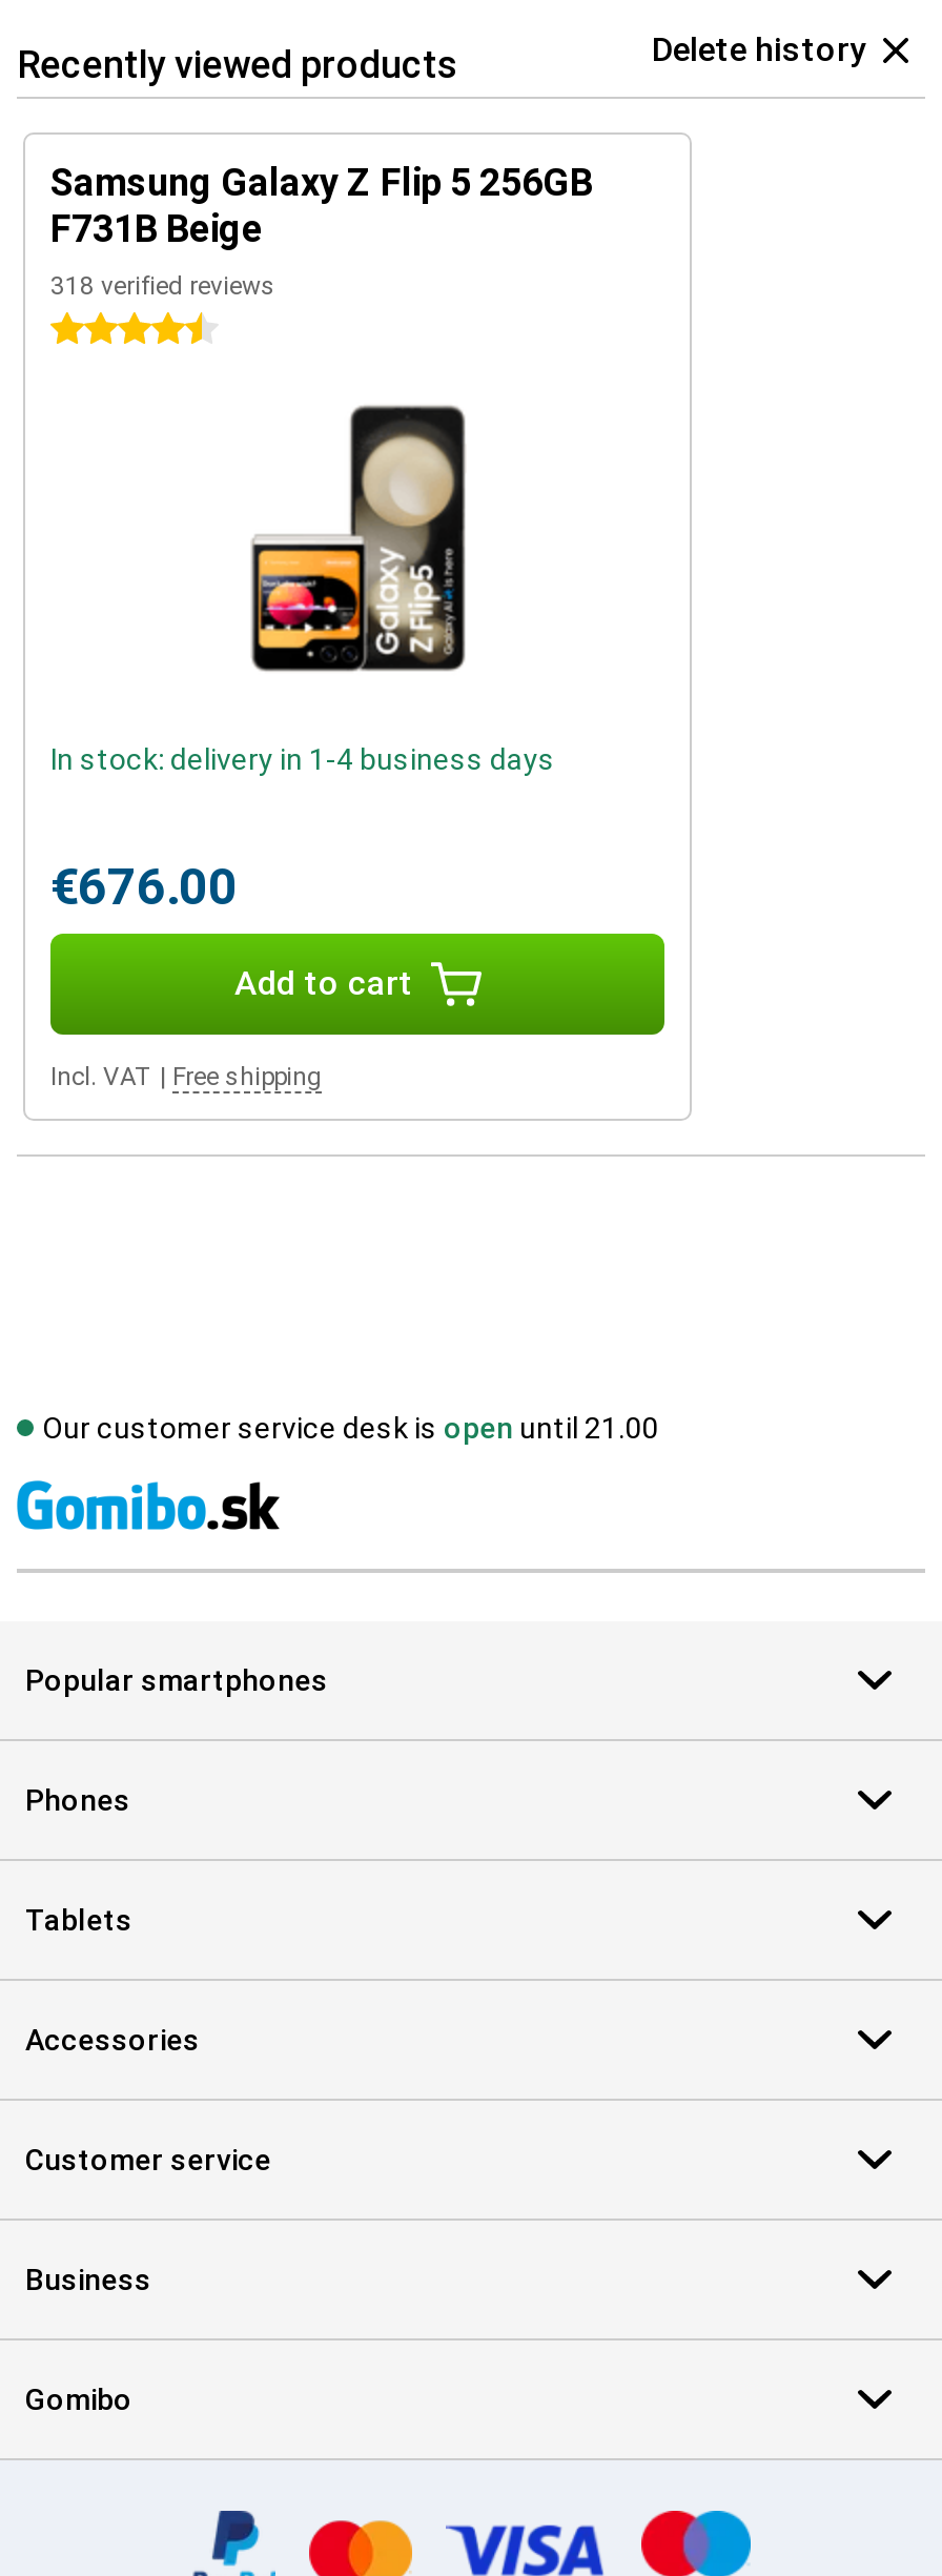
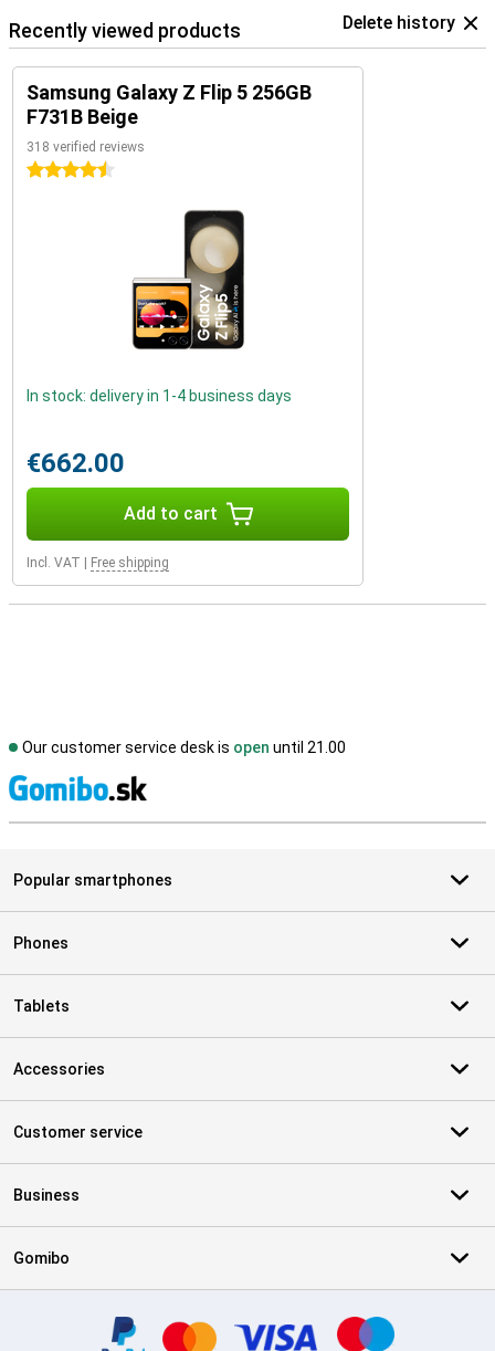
[50,858,238,917] €676.00 -> [27,448,125,479] €662.00

